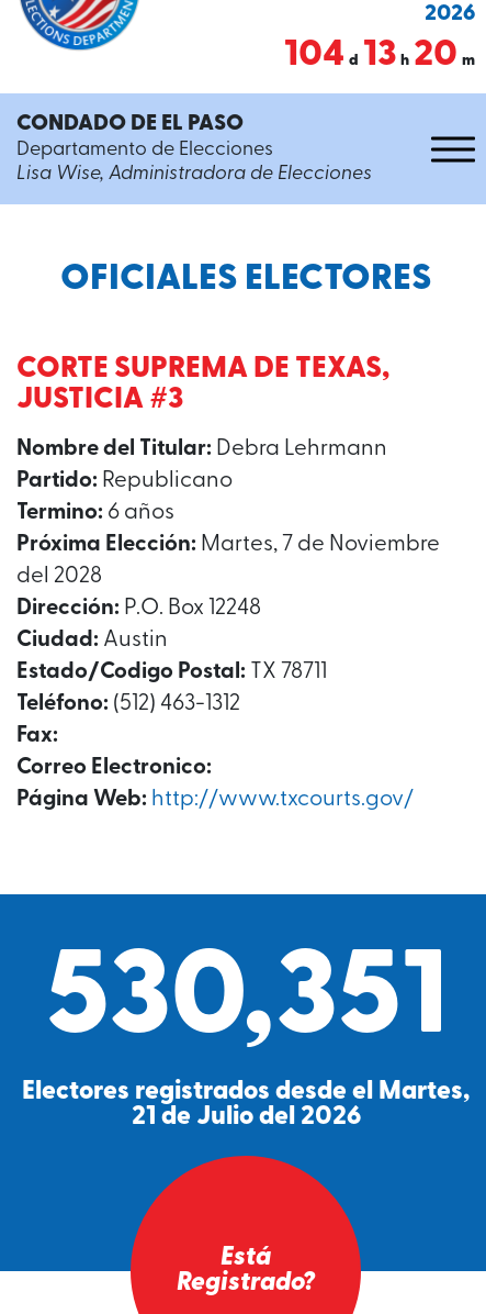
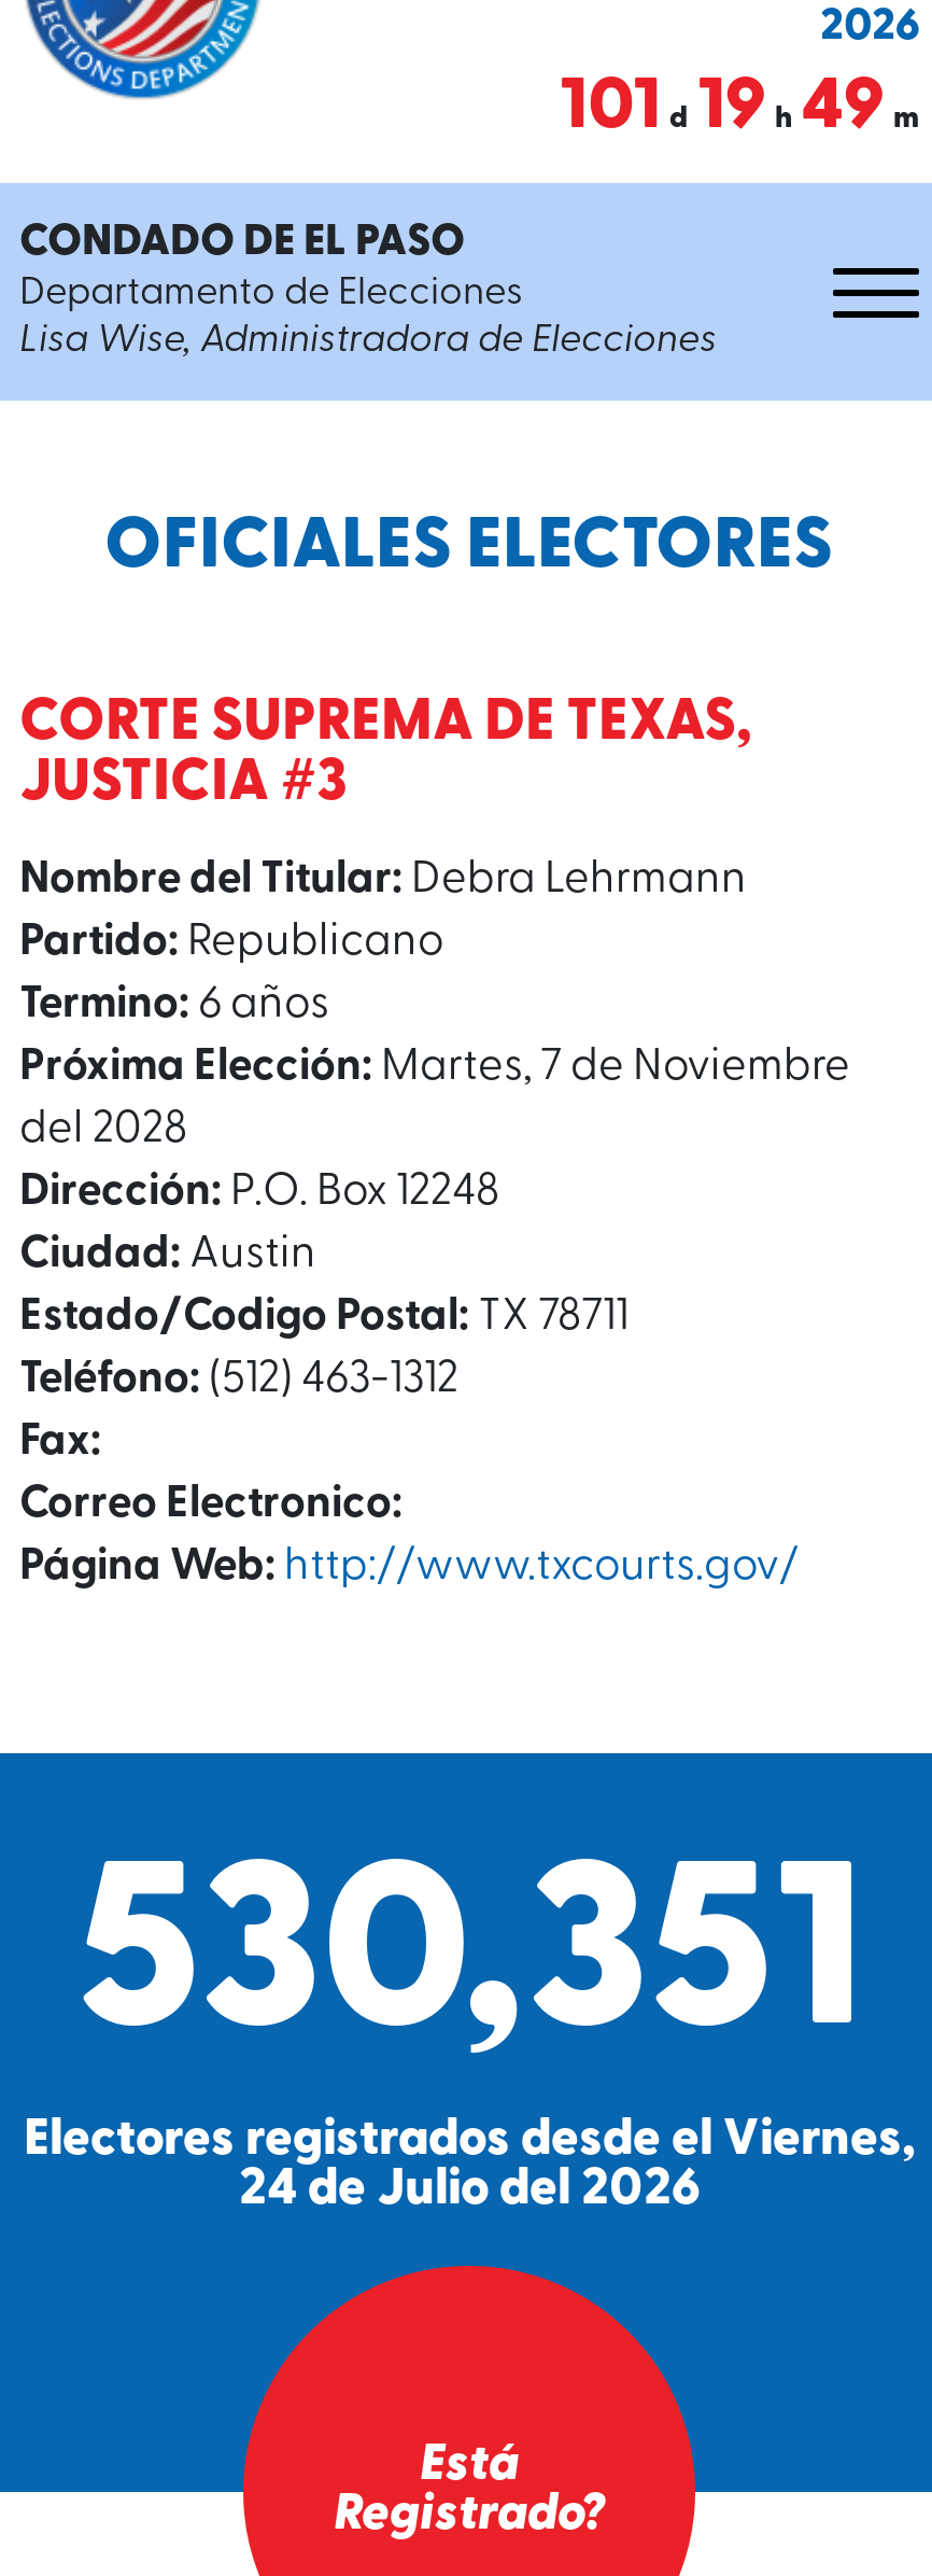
[284,37,475,74] 104 d 13 h 20 m -> [560,73,919,144] 101 d 19 h 49 m
[22,1079,470,1105] Electores registrados desde el Martes, -> [24,2116,915,2167] Electores registrados desde el Viernes,
[131,1104,360,1131] 21 de Julio del 2026 -> [239,2165,700,2217] 24 de Julio del 2026

